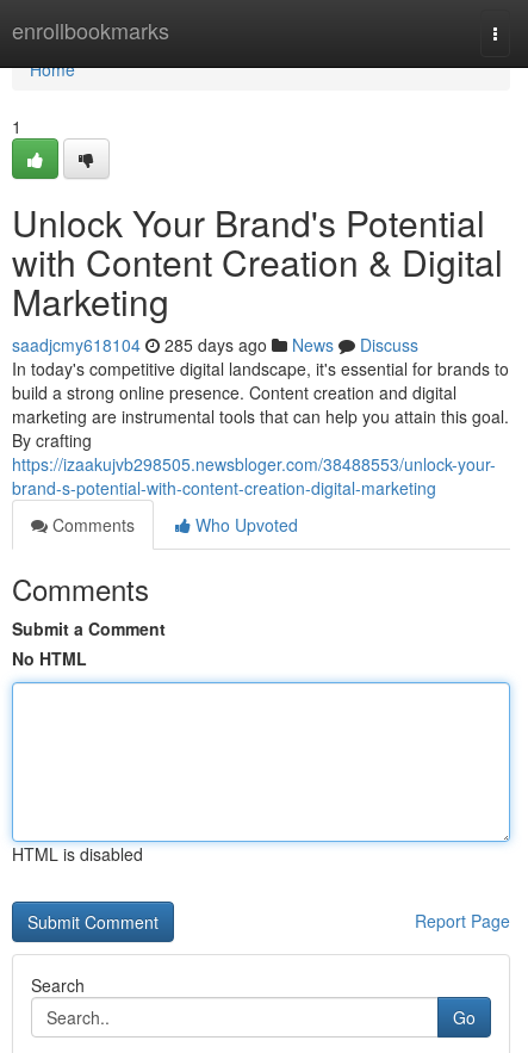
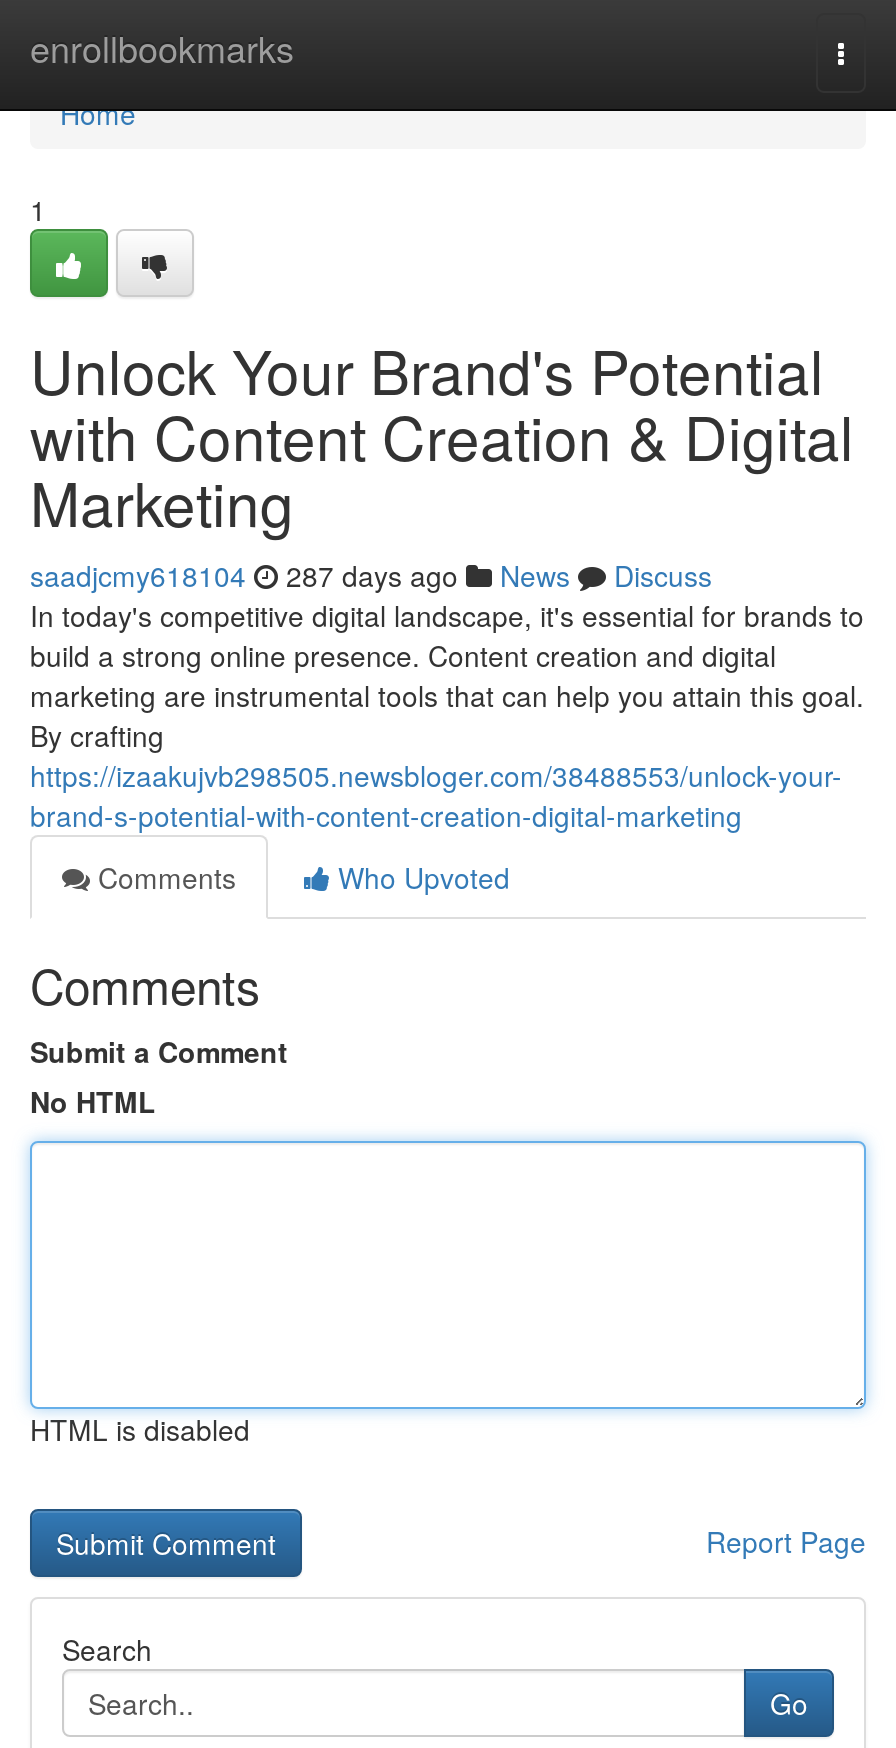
[12,333,418,357] saadjcmy618104 285 days ago News Discuss -> [30,555,712,595] saadjcmy618104 287 days ago News Discuss

